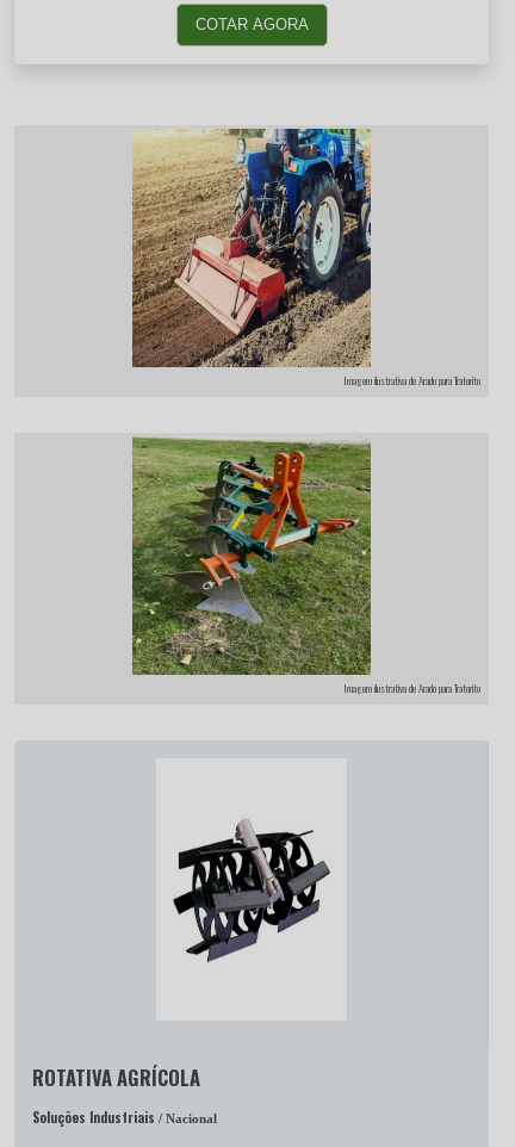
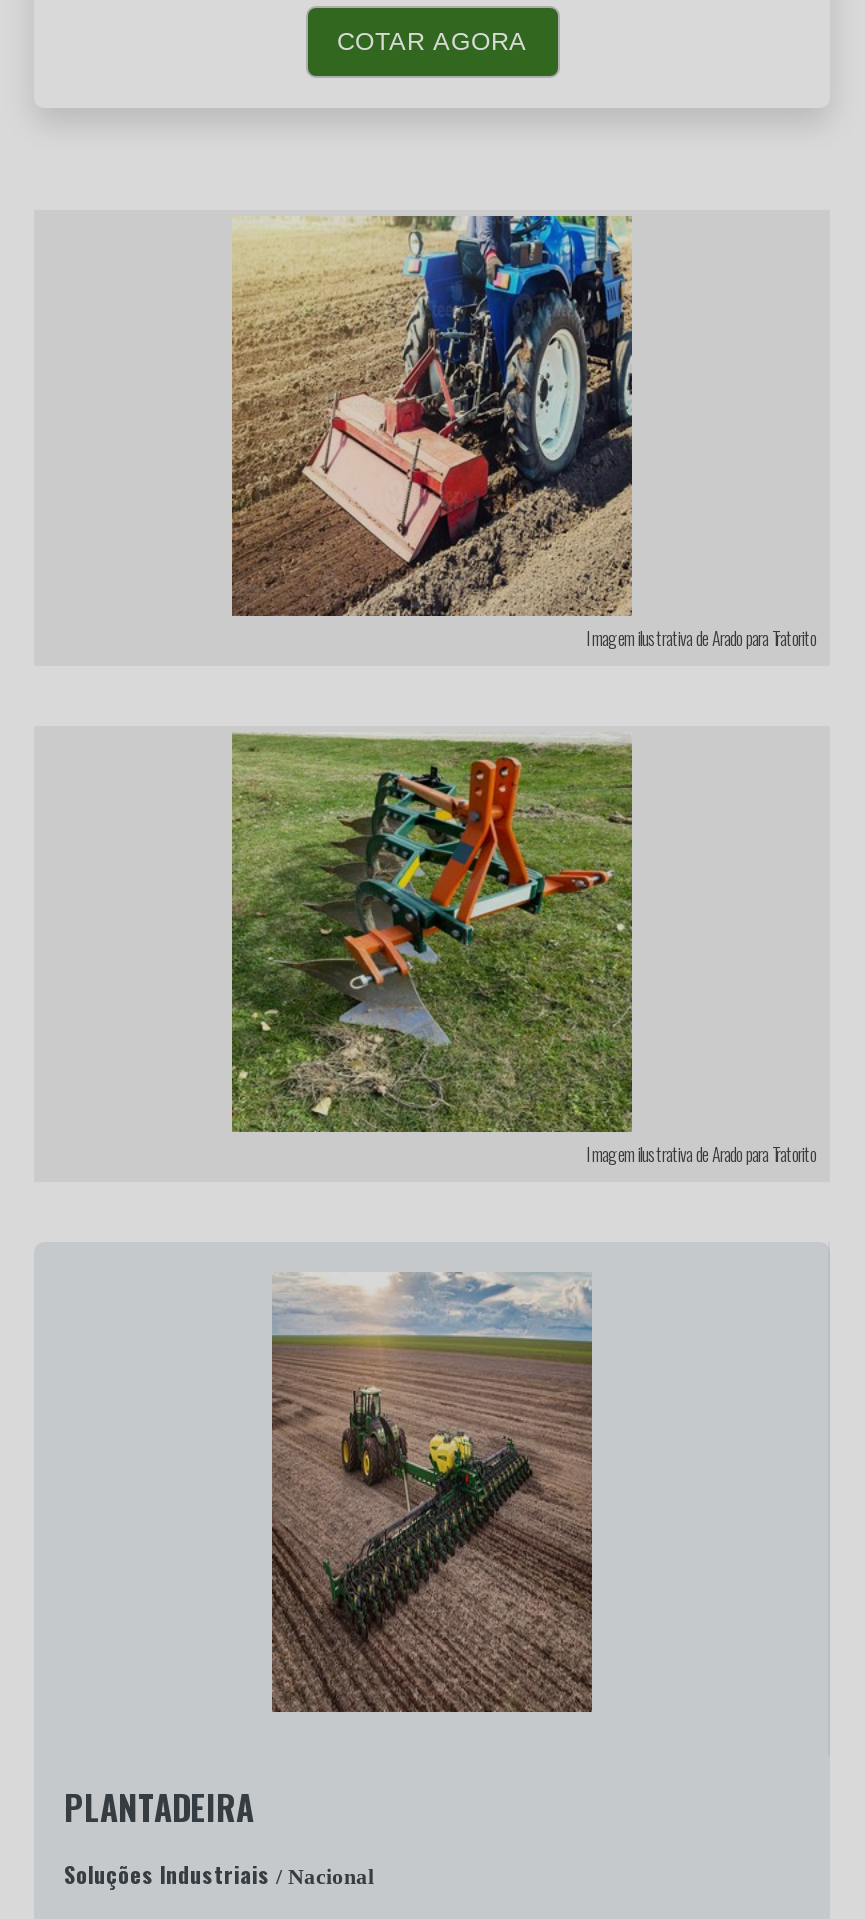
[156,758,347,1021] [image] -> [270,1272,594,1714] [image]
[32,1062,200,1092] ROTATIVA AGRÍCOLA -> [64,1782,254,1832] PLANTADEIRA

